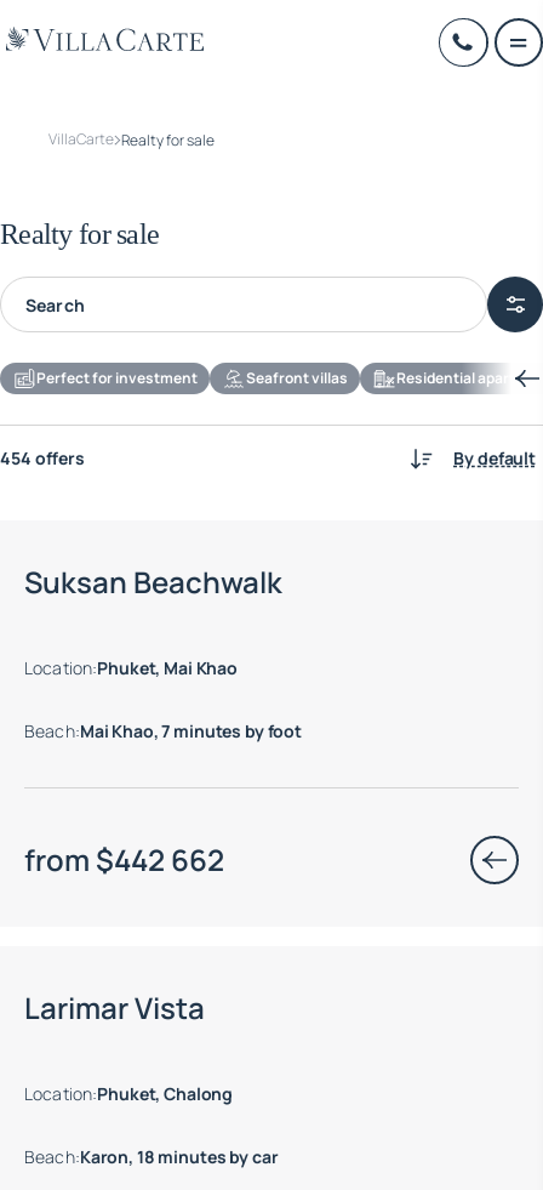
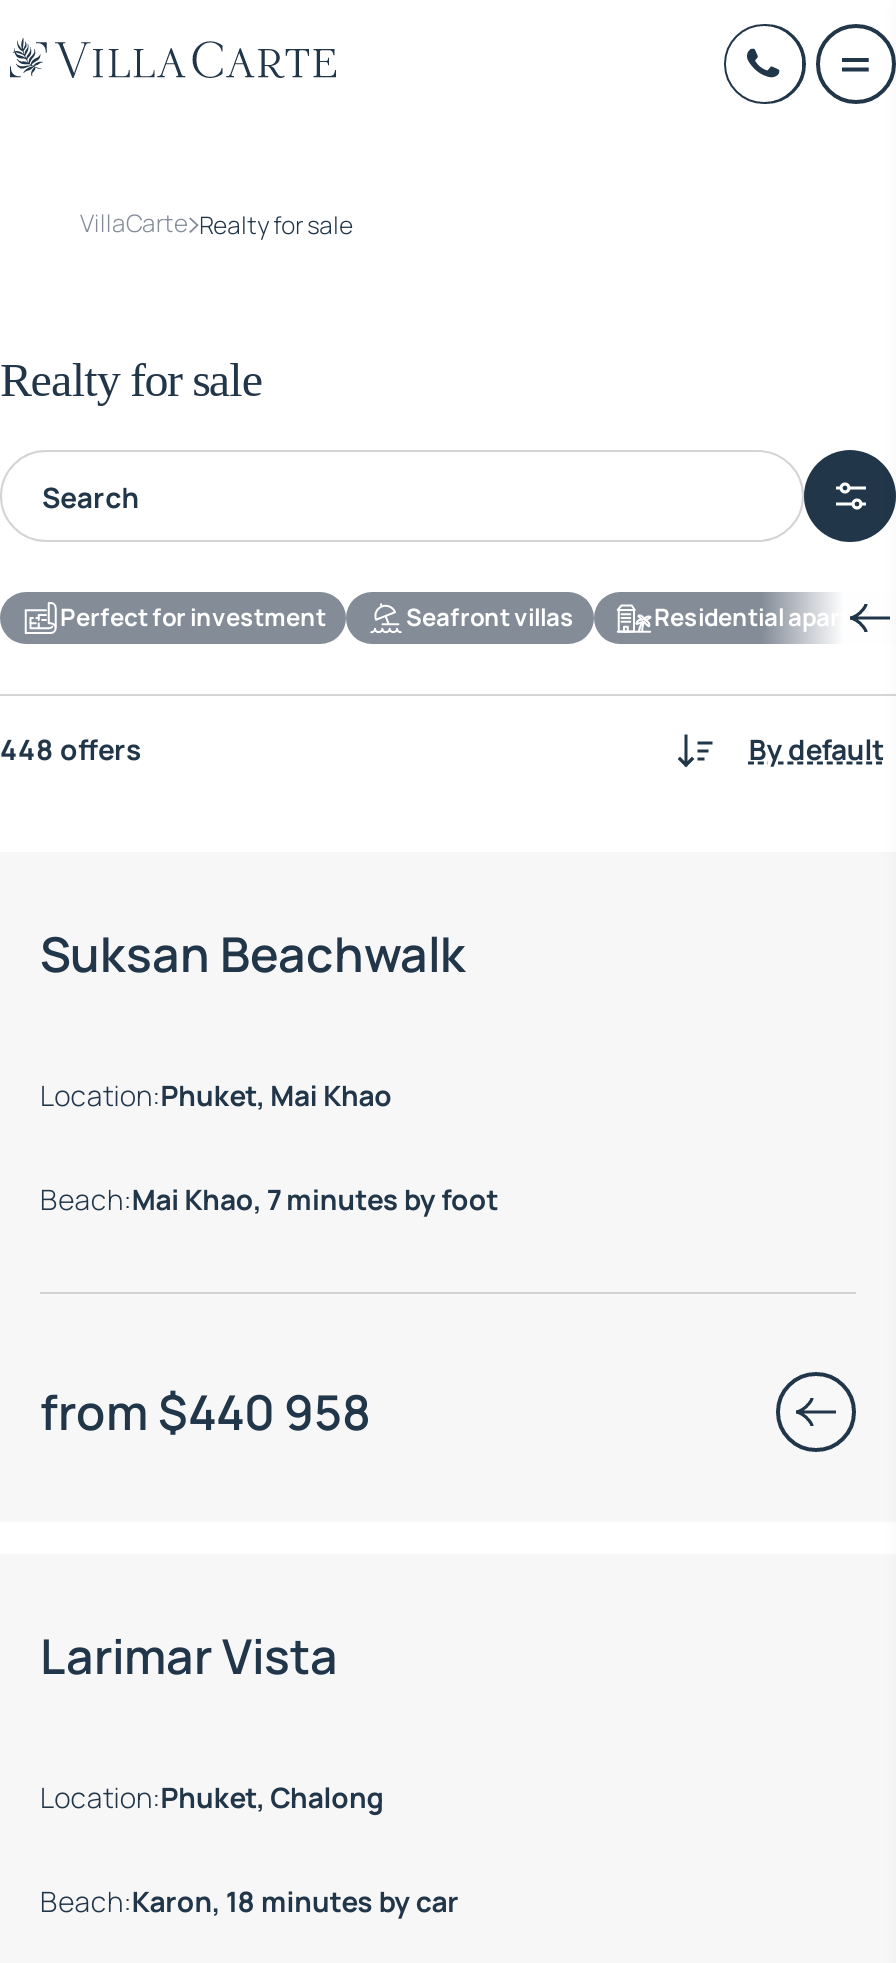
[0,447,85,470] 454 offers -> [0,730,142,768] 448 offers
[24,839,224,879] from $442 662 -> [40,1378,370,1444] from $440 958

